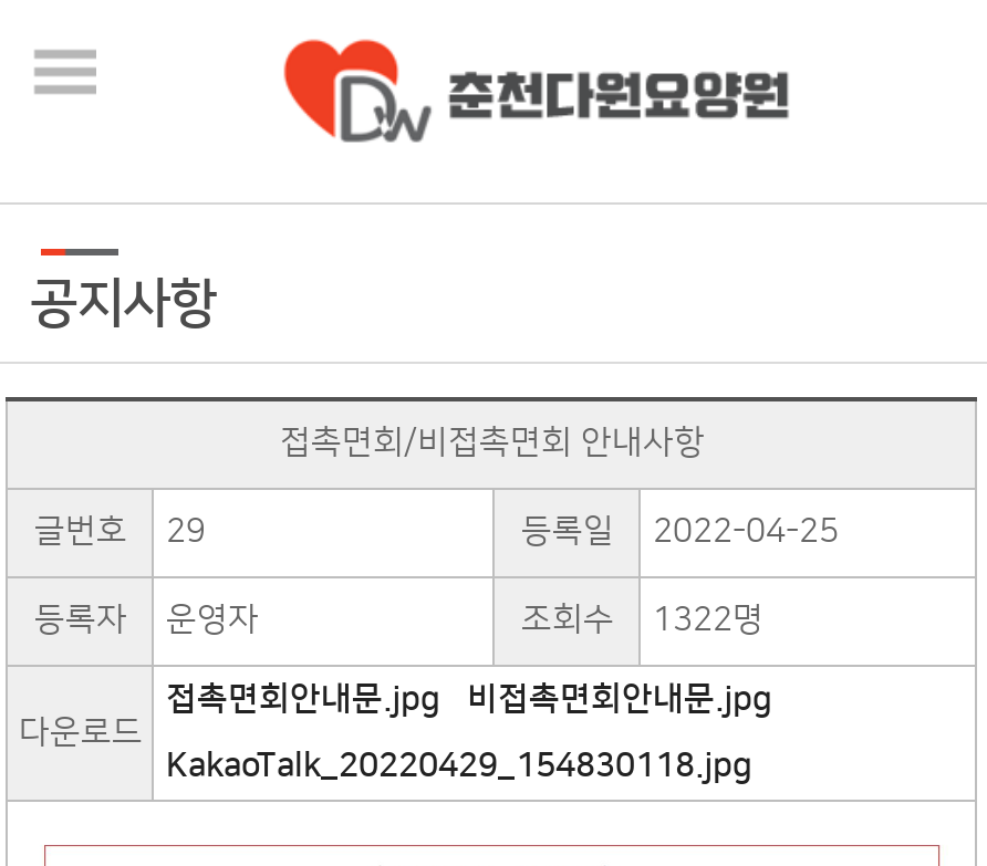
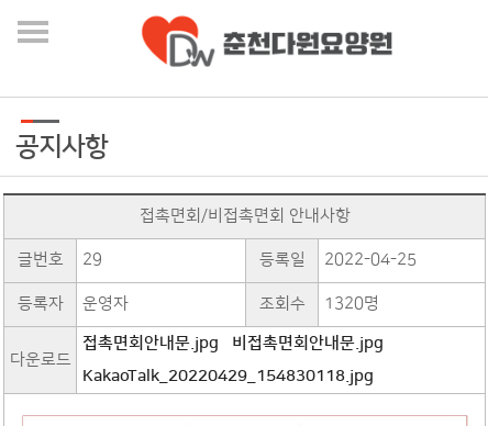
[521,600,763,637] 조회수 1322명 -> [259,294,380,313] 조회수 1320명

